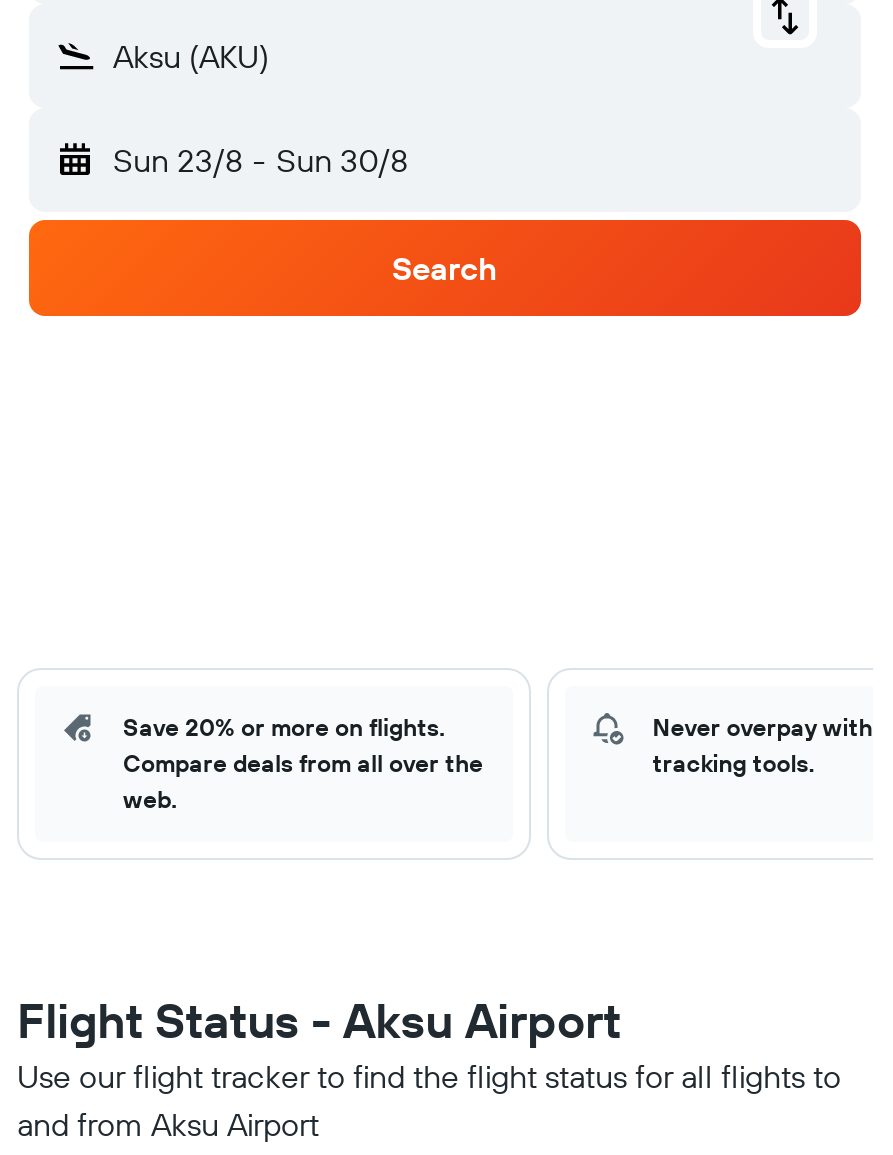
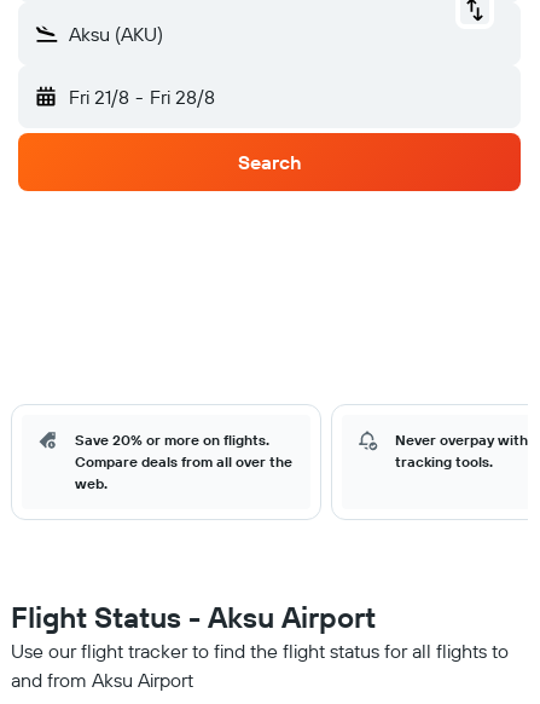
[113,140,408,180] Sun 23/8 - Sun 30/8 -> [69,85,215,109] Fri 21/8 - Fri 28/8

